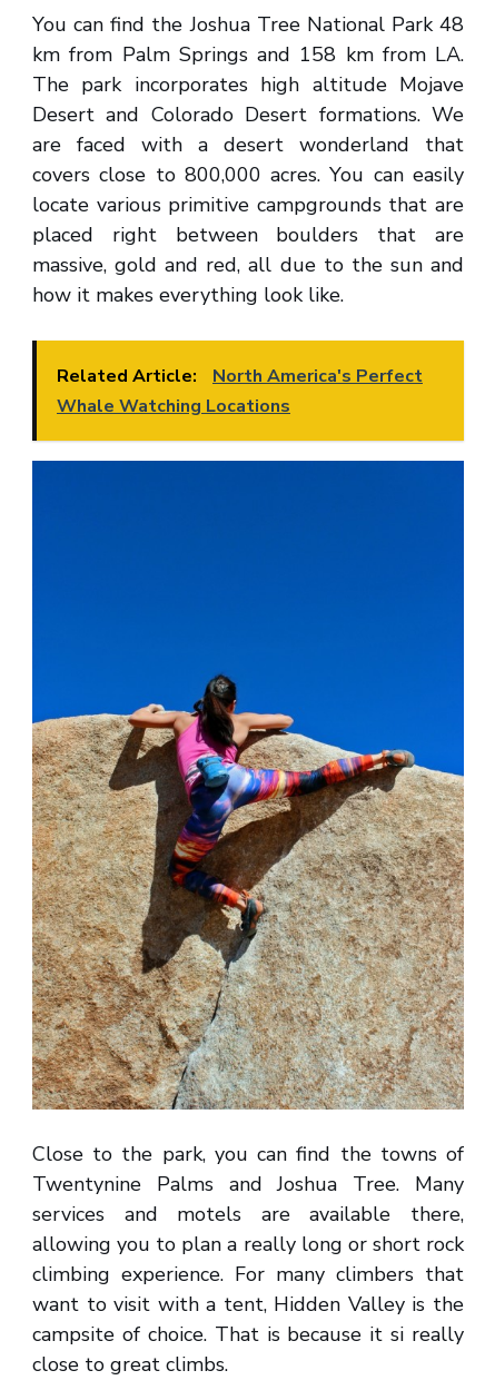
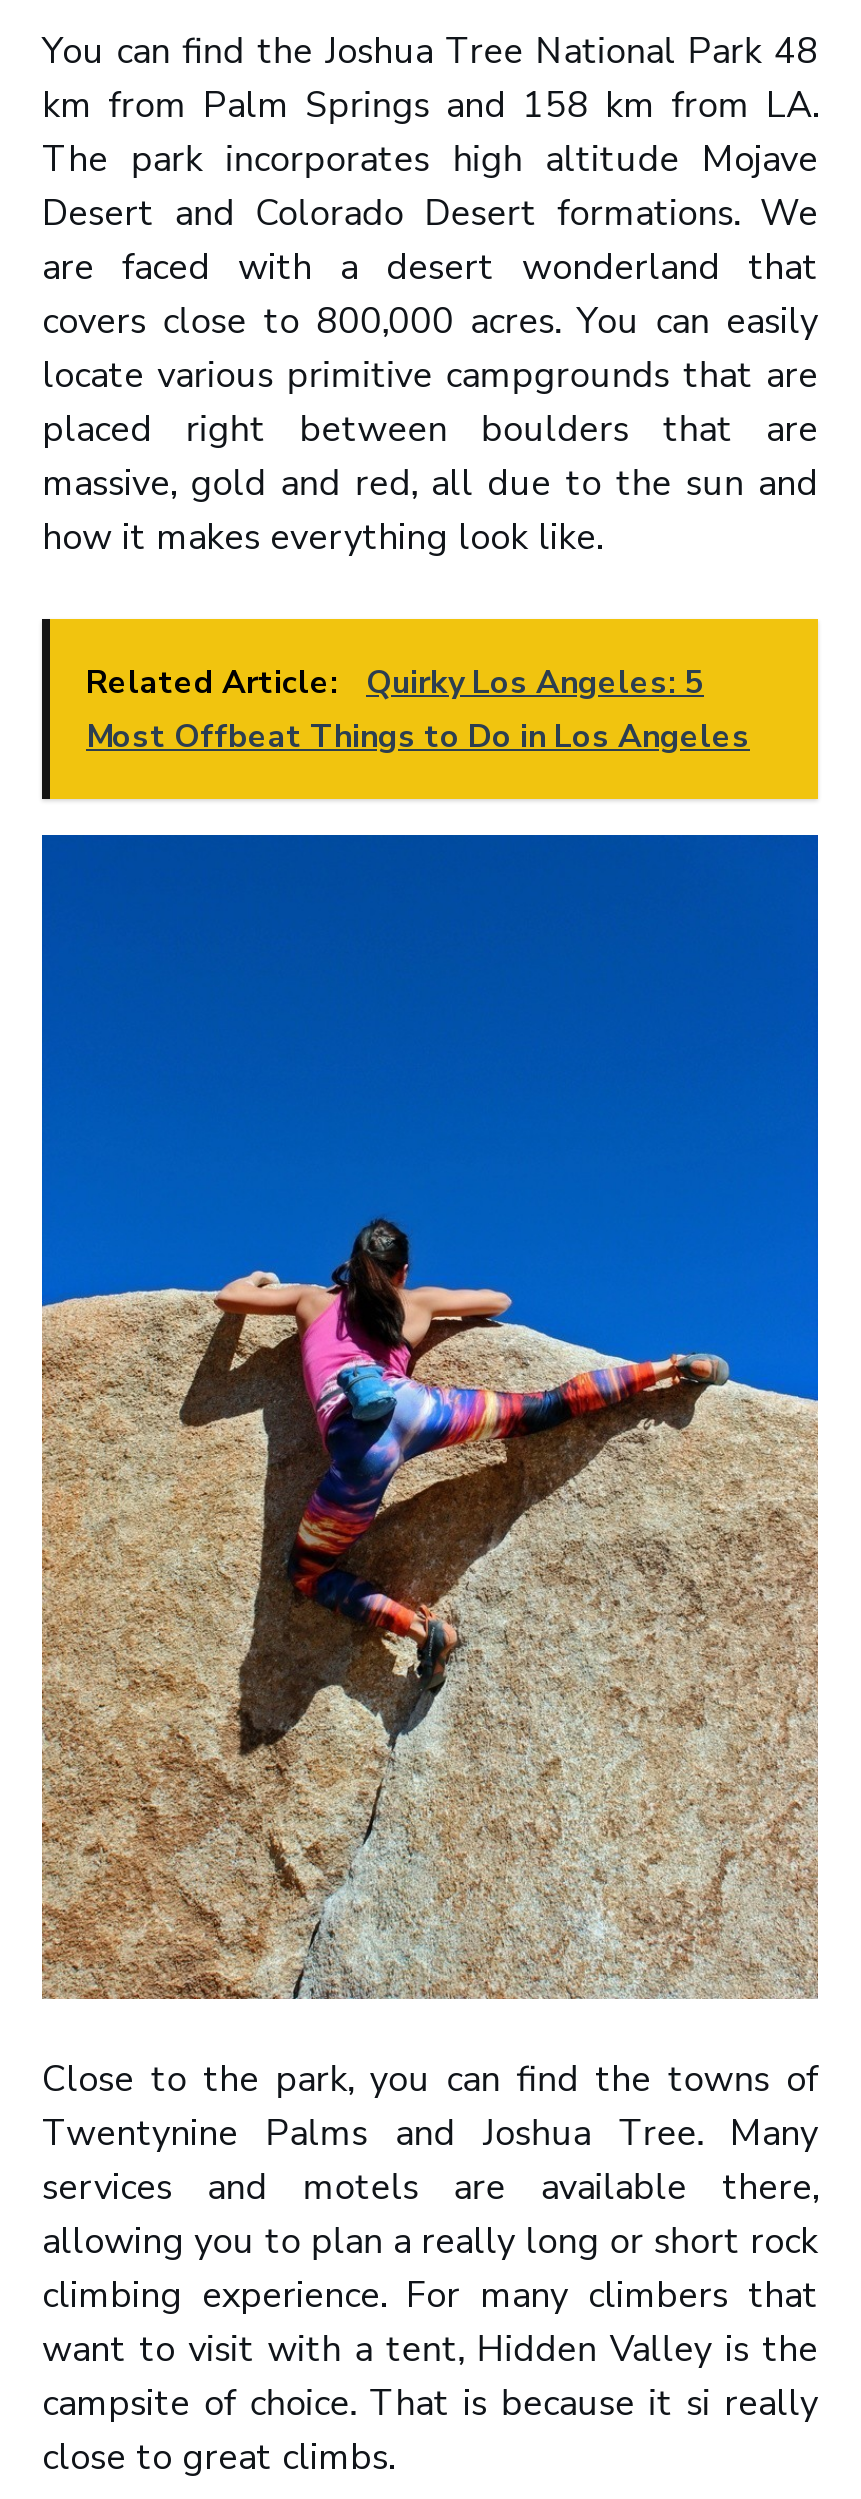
[57,364,423,419] Related Article: North America's Perfect | Whale Watching Locations -> [86,661,750,759] Related Article: Quirky Los Angeles: 5 | Most Offbeat Things to Do in Los Angeles

